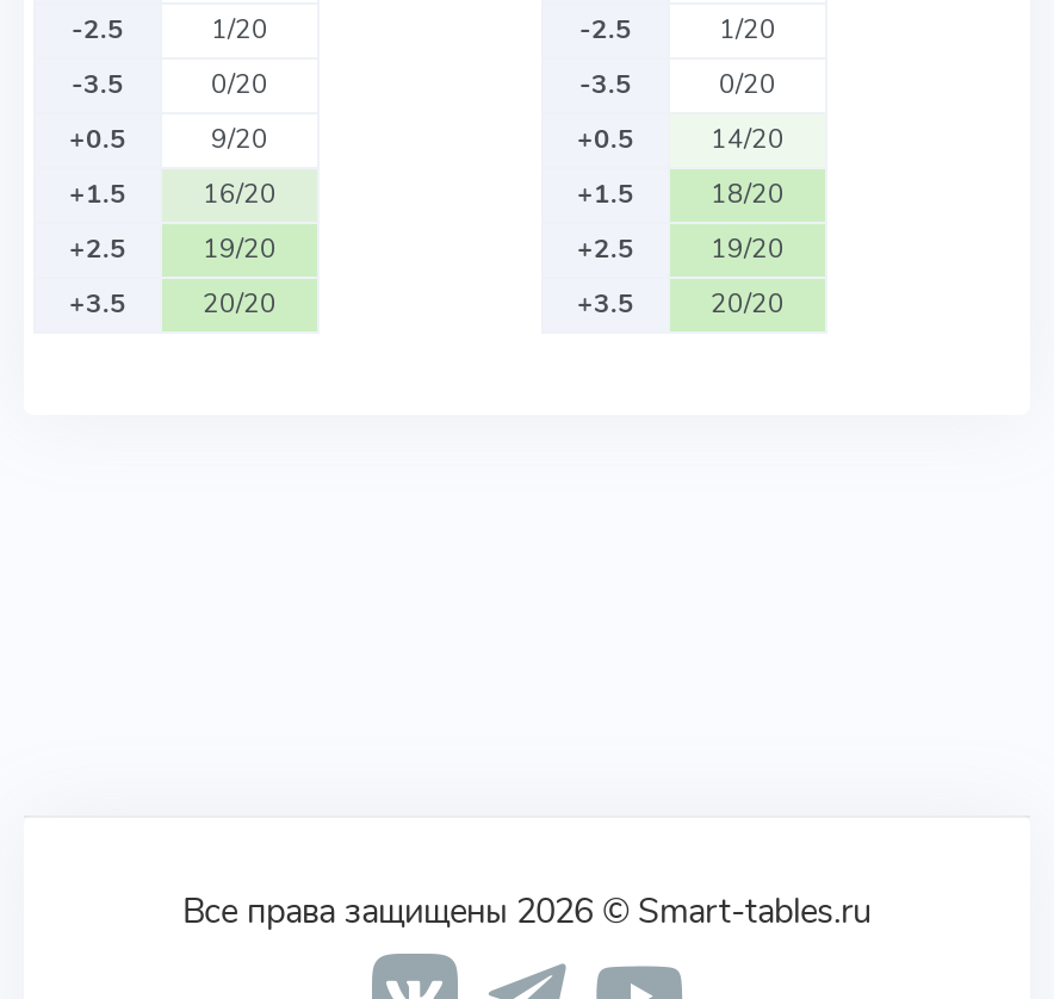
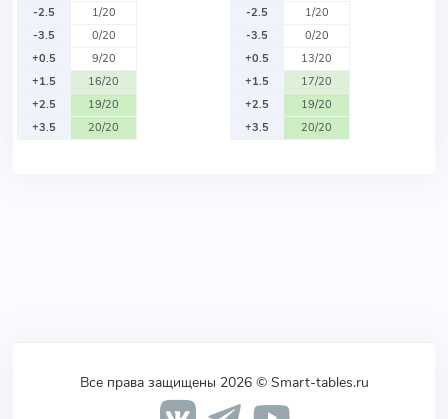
[711,122,785,158] 14/20 -> [301,51,332,66] 13/20
[711,177,785,213] 18/20 -> [301,74,332,89] 17/20

